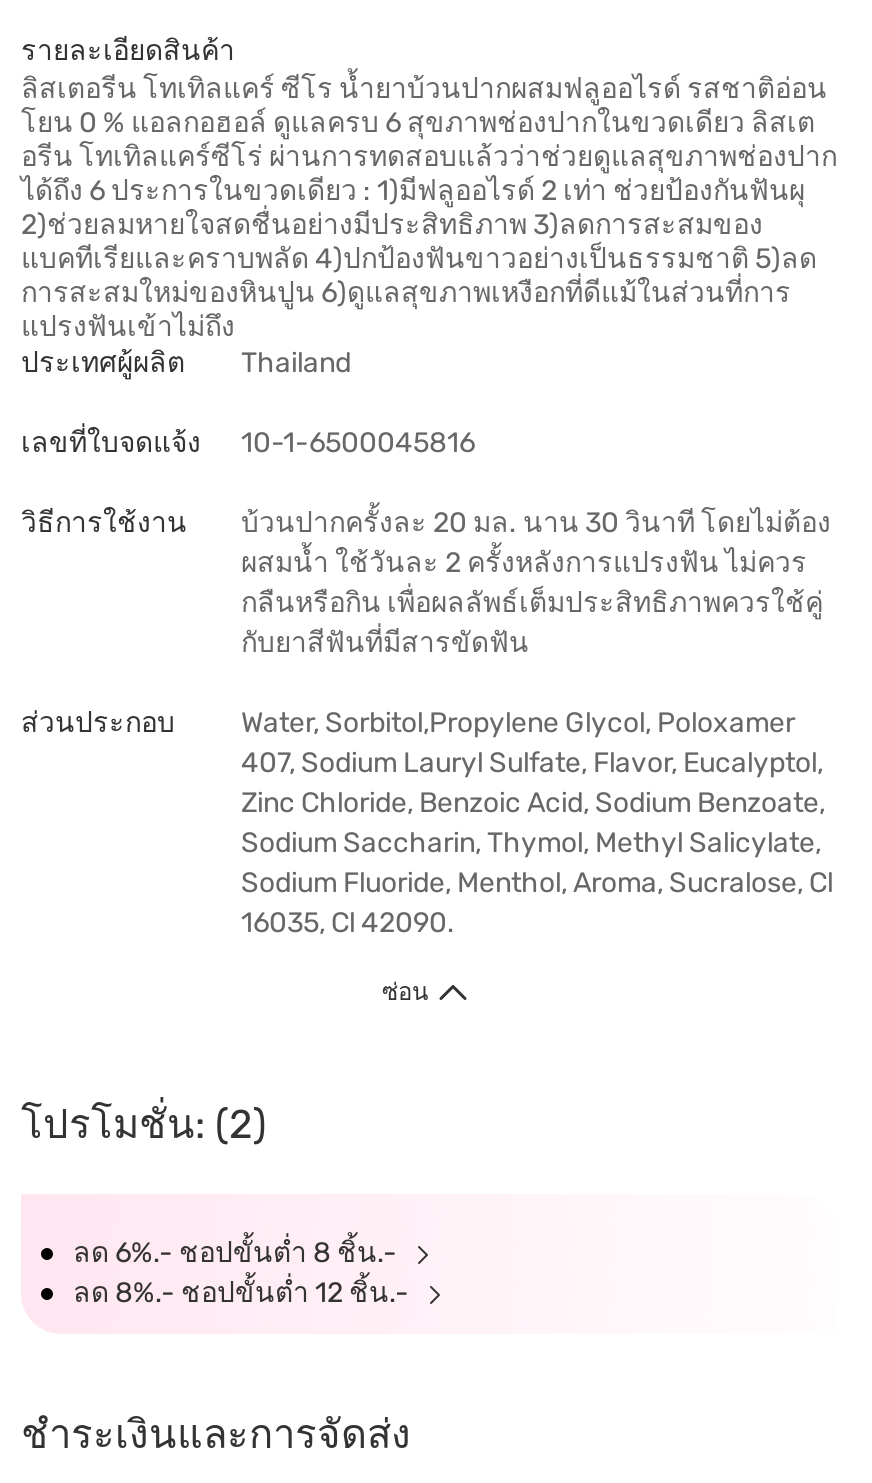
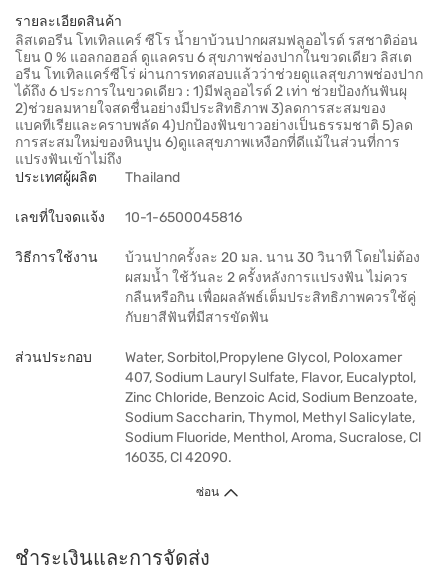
[21,1100,473,1334] [image] | โปรโมชั่น: (2) | ลด 6%.- ชอปขั้นต่ำ 8 ชิ้น.- | ลด 8%.- ชอปขั้นต่ำ 12 ชิ้น.- -> none

